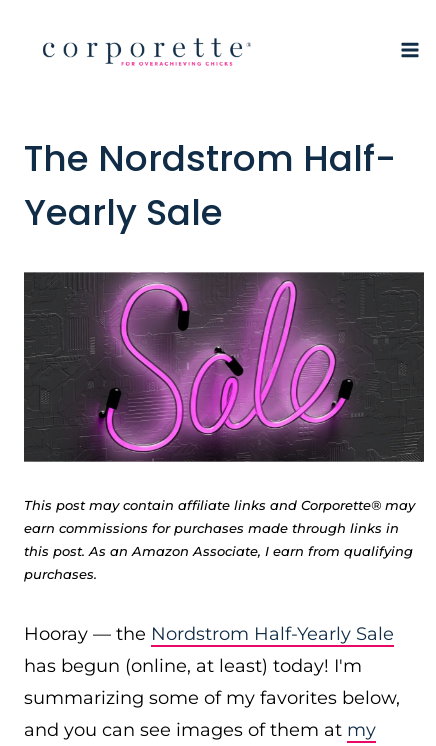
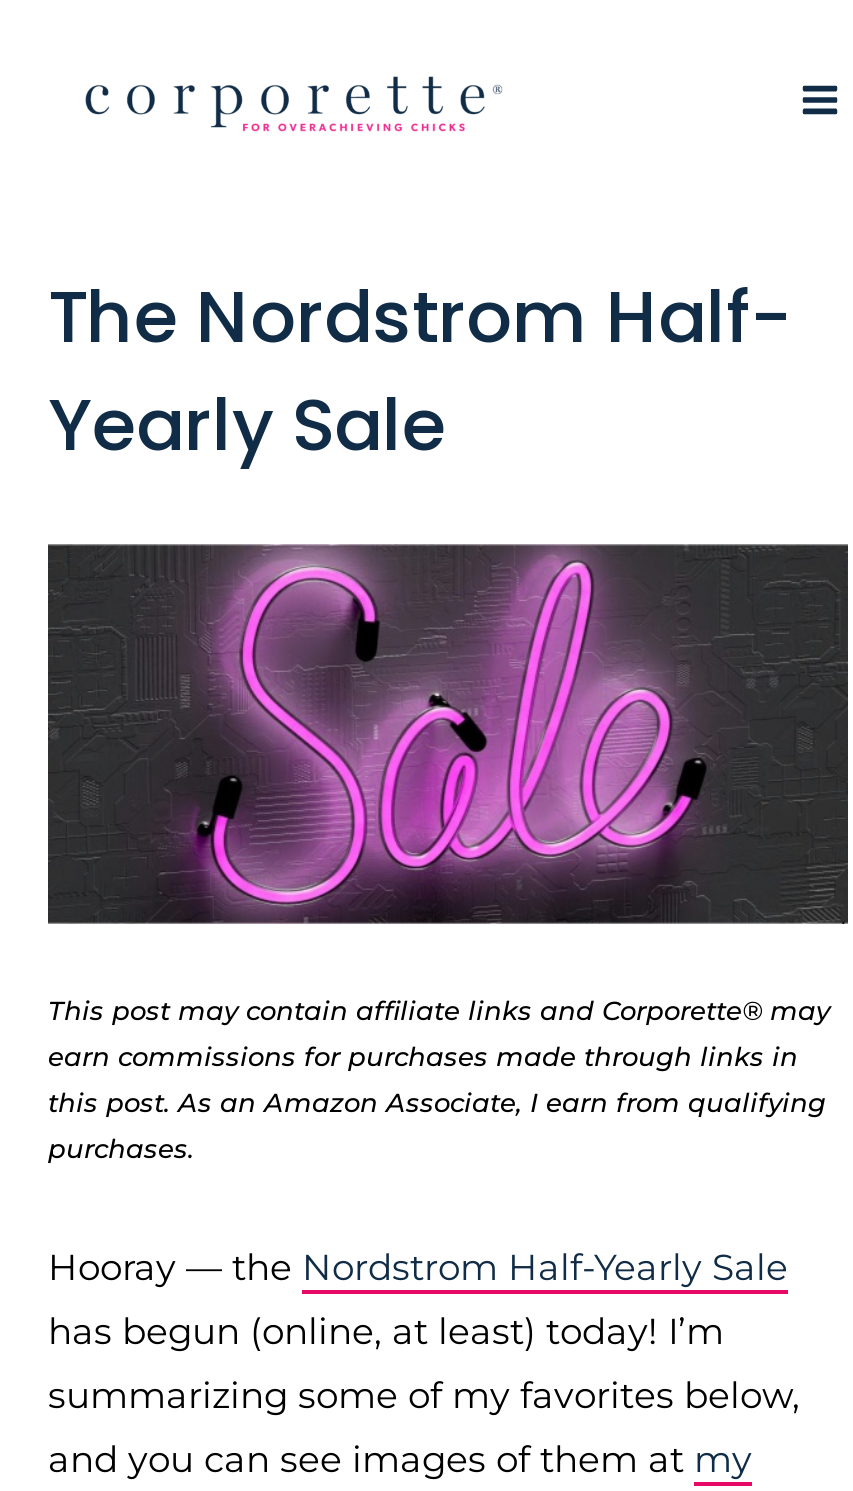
[24,655,362,677] has begun (online, at least) today! I'm -> [48,1310,724,1354] has begun (online, at least) today! I’m

